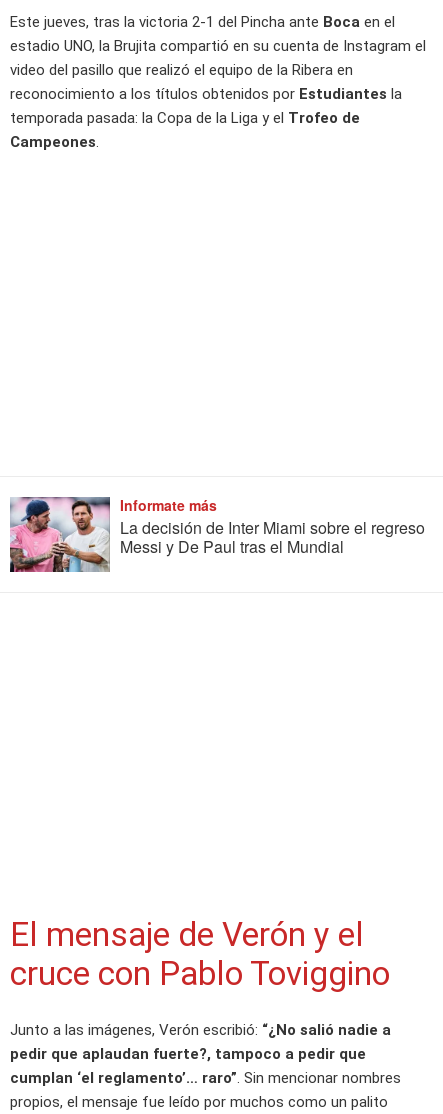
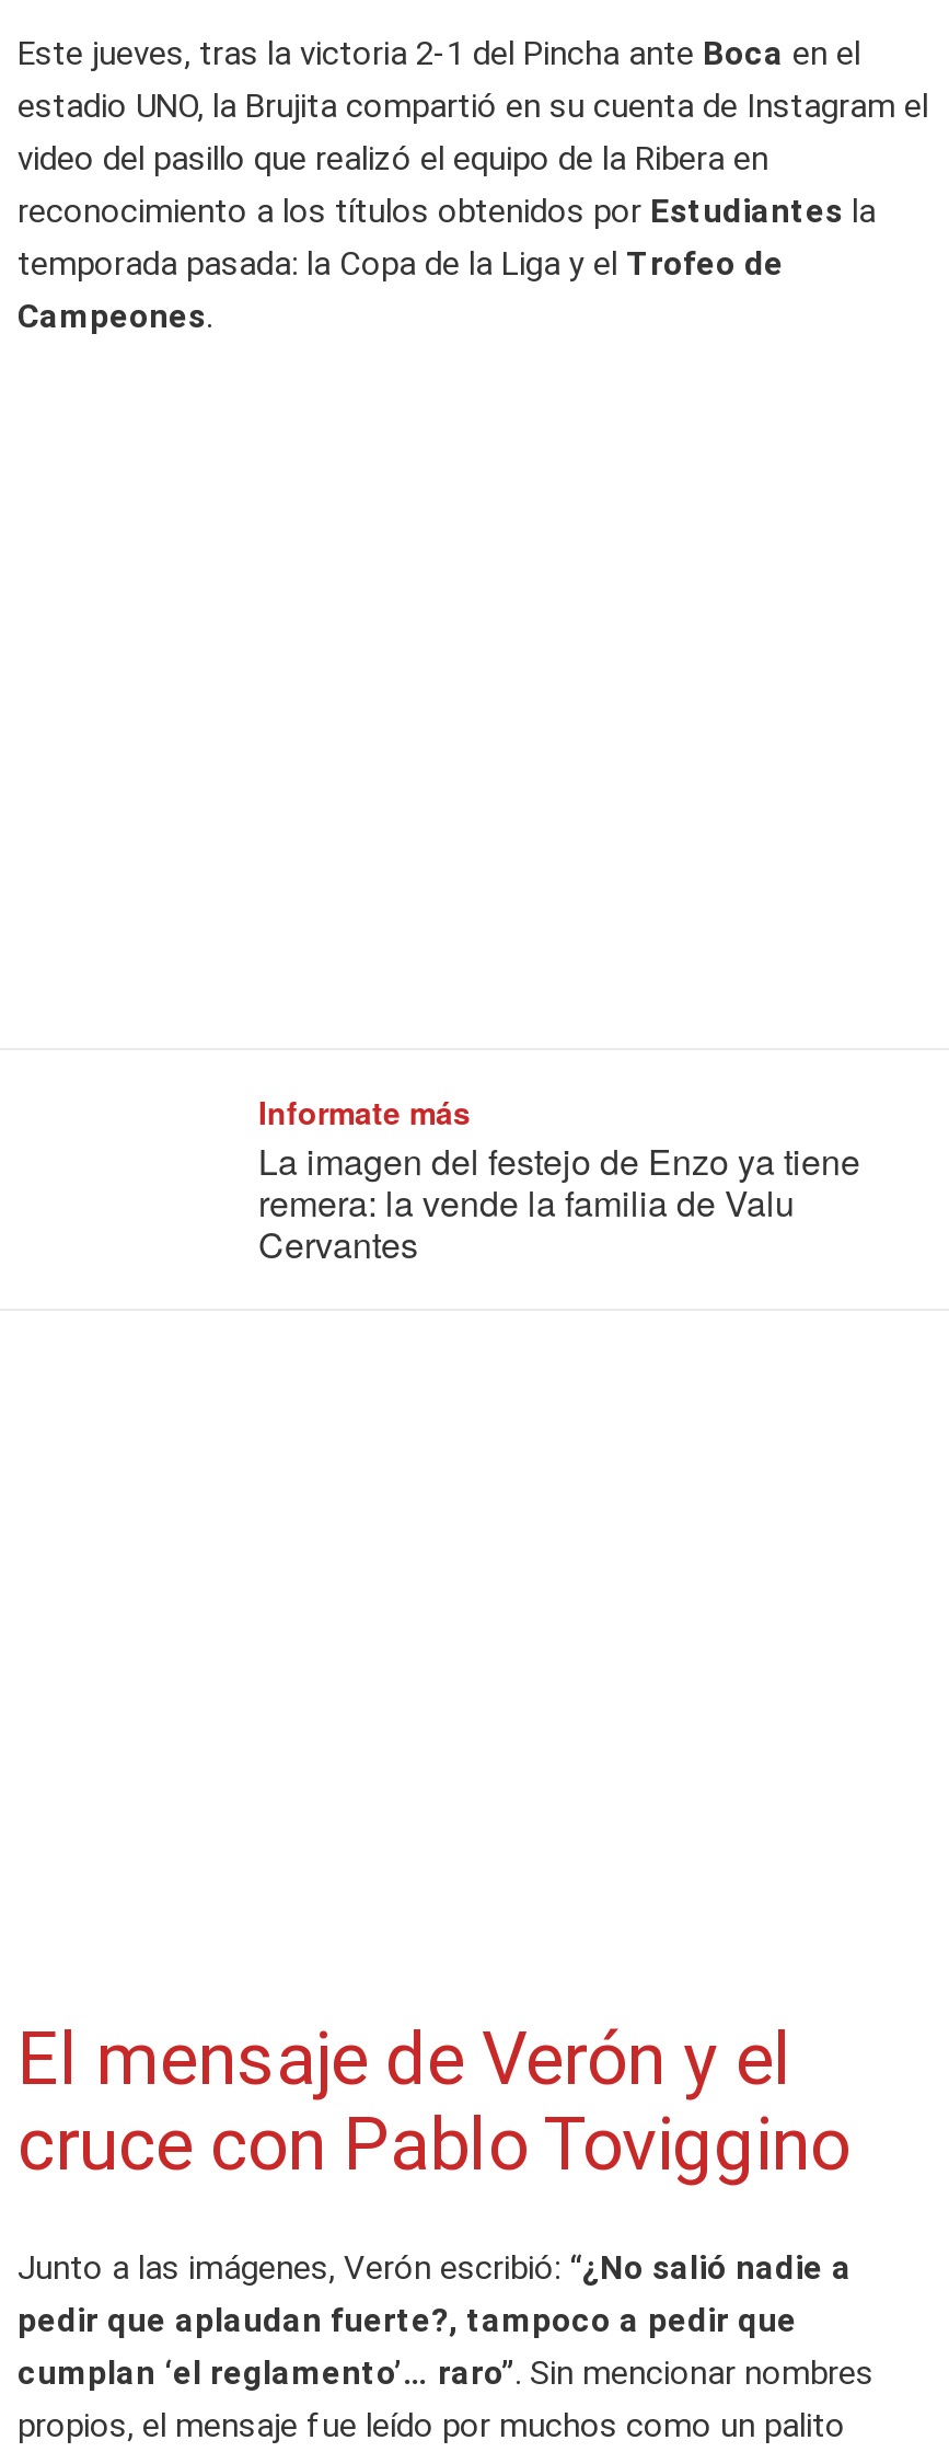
[9,496,111,573] [image] -> none
[120,516,425,558] La decisión de Inter Miami sobre el regreso | Messi y De Paul tras el Mundial -> [258,1136,860,1270] La imagen del festejo de Enzo ya tiene | remera: la vende la familia de Valu | Cervantes

